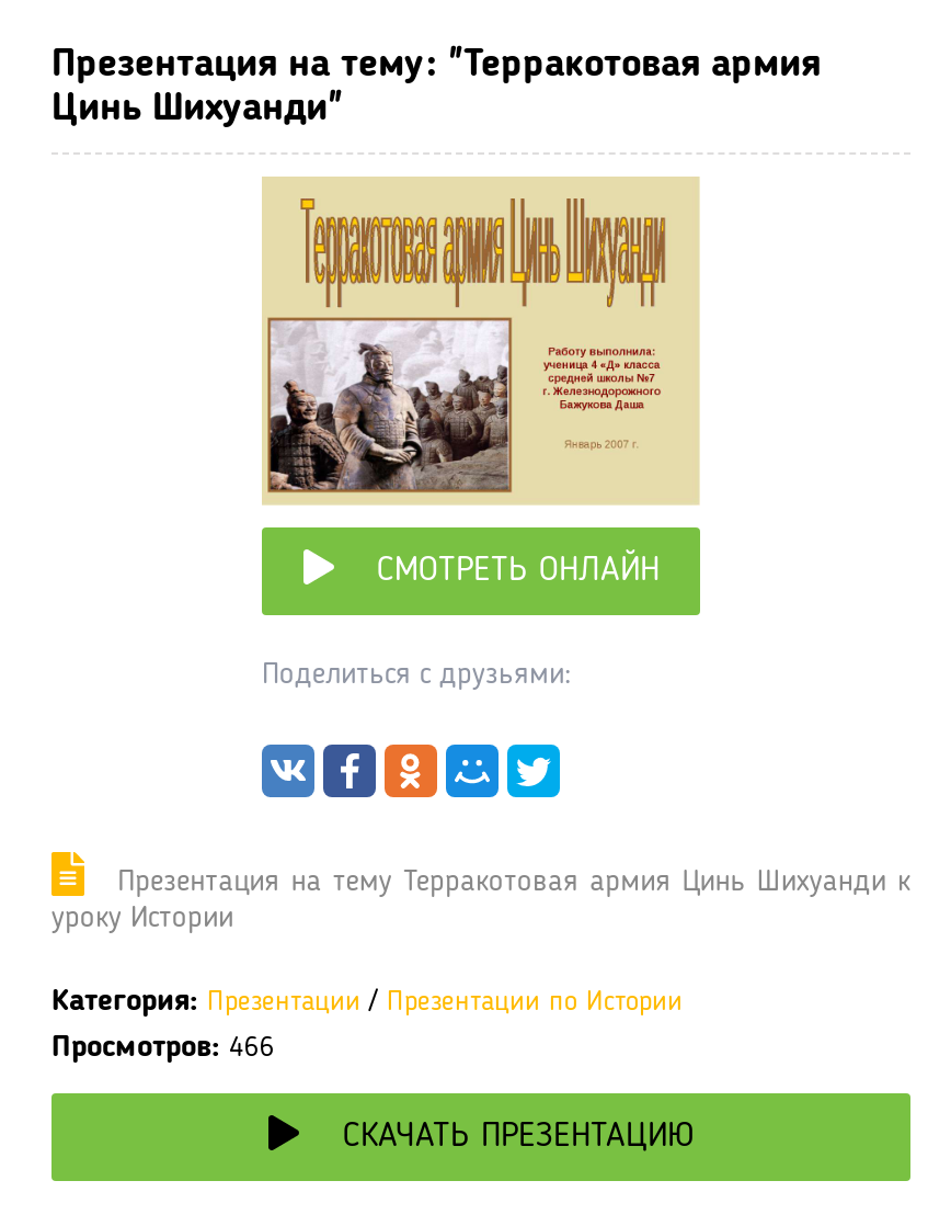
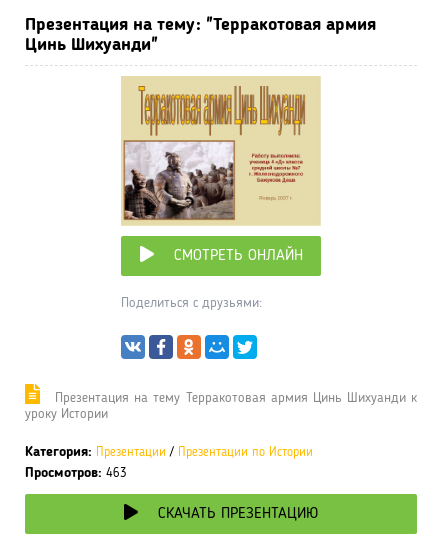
[51,1031,275,1062] Просмотров: 466 -> [25,465,127,479] Просмотров: 463

